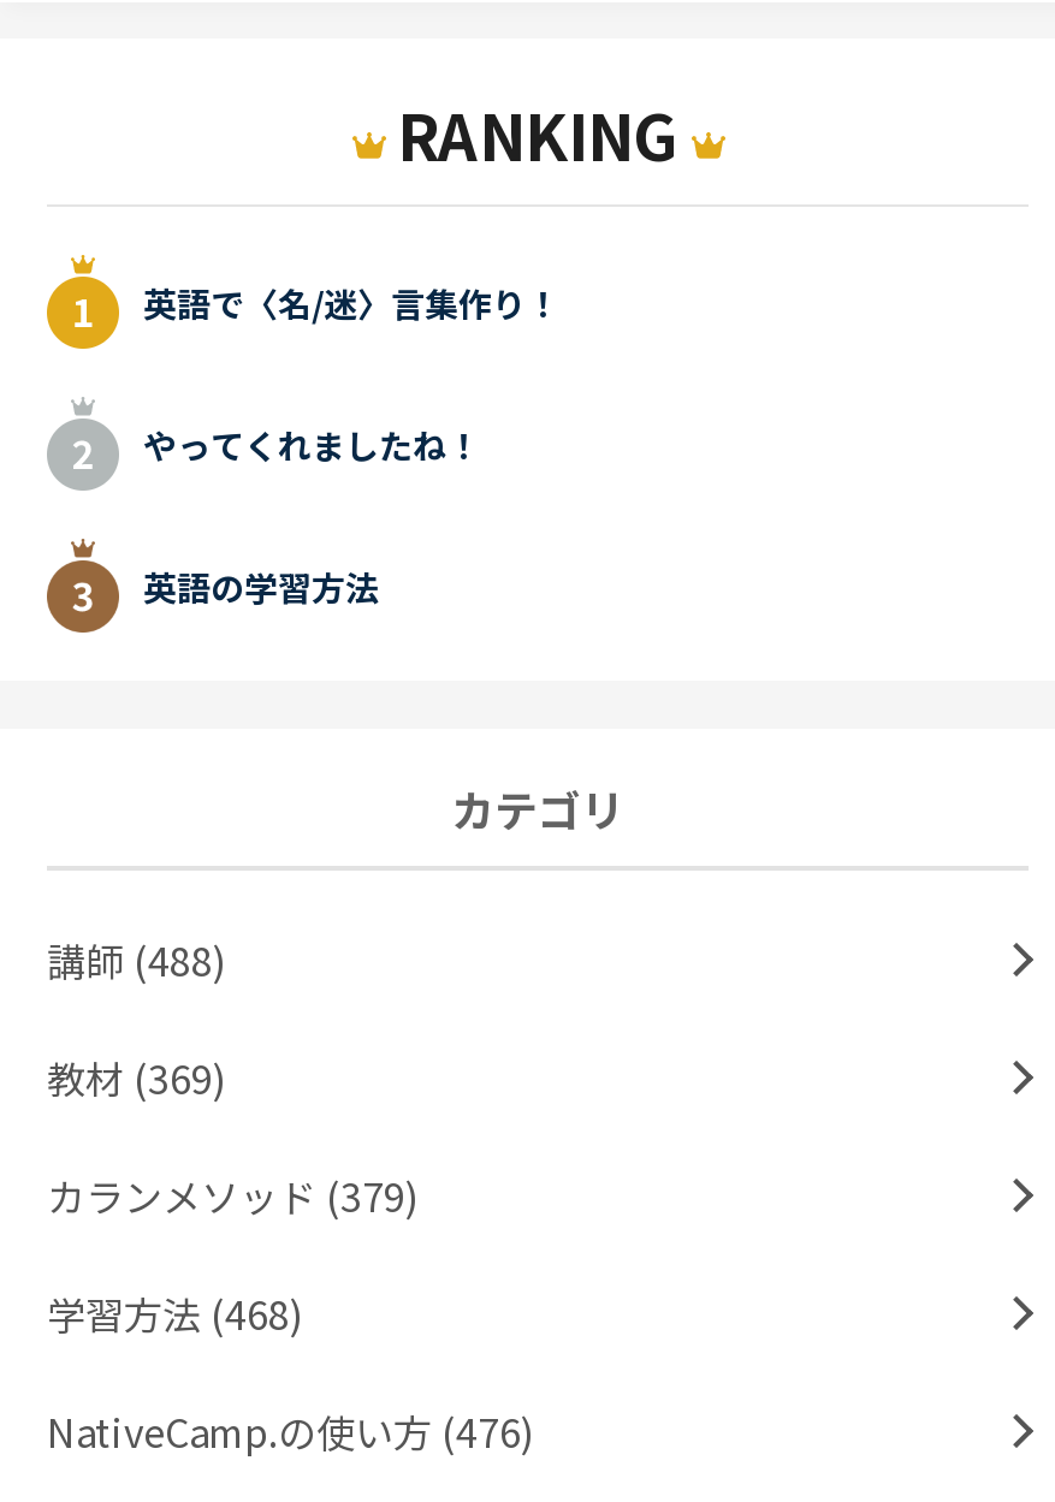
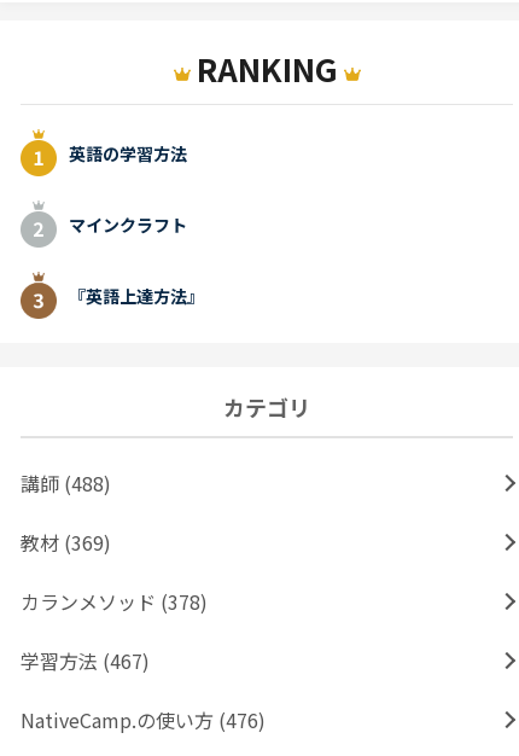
[143,279,559,469] 英語で〈名/迷〉言集作り！ | やってくれましたね！ -> none
moved [143,562,379,610] -> [69,141,187,165]: 英語の学習方法
none -> [69,212,204,308] マインクラフト | 『英語上達方法』
[47,1167,420,1225] カランメソッド (379) -> [21,587,208,616] カランメソッド (378)
[47,1285,304,1343] 学習方法 (468) -> [21,646,150,675] 学習方法 (467)

